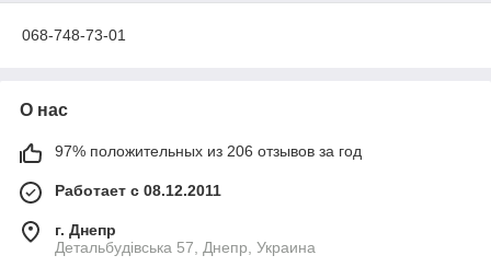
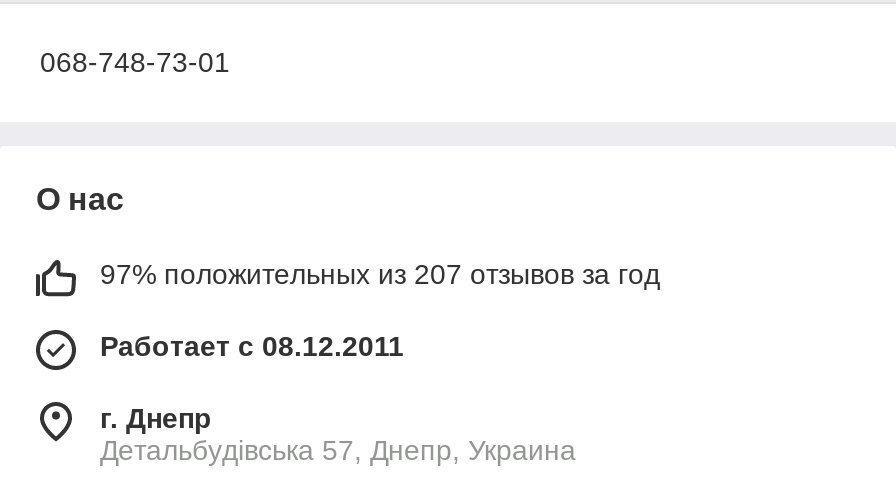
[55,142,362,160] 97% положительных из 206 отзывов за год -> [100,258,660,290] 97% положительных из 207 отзывов за год

